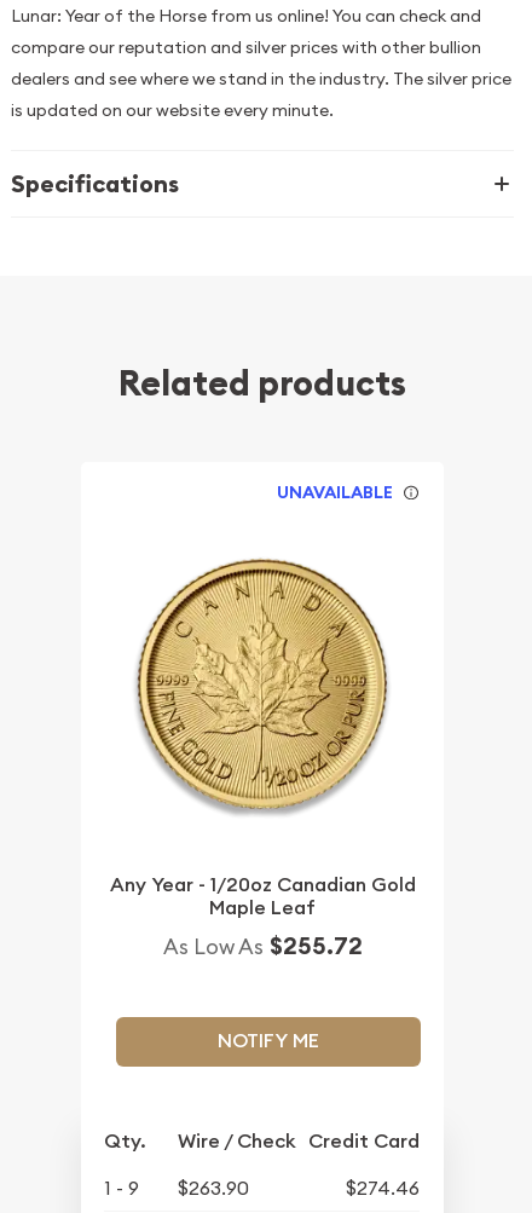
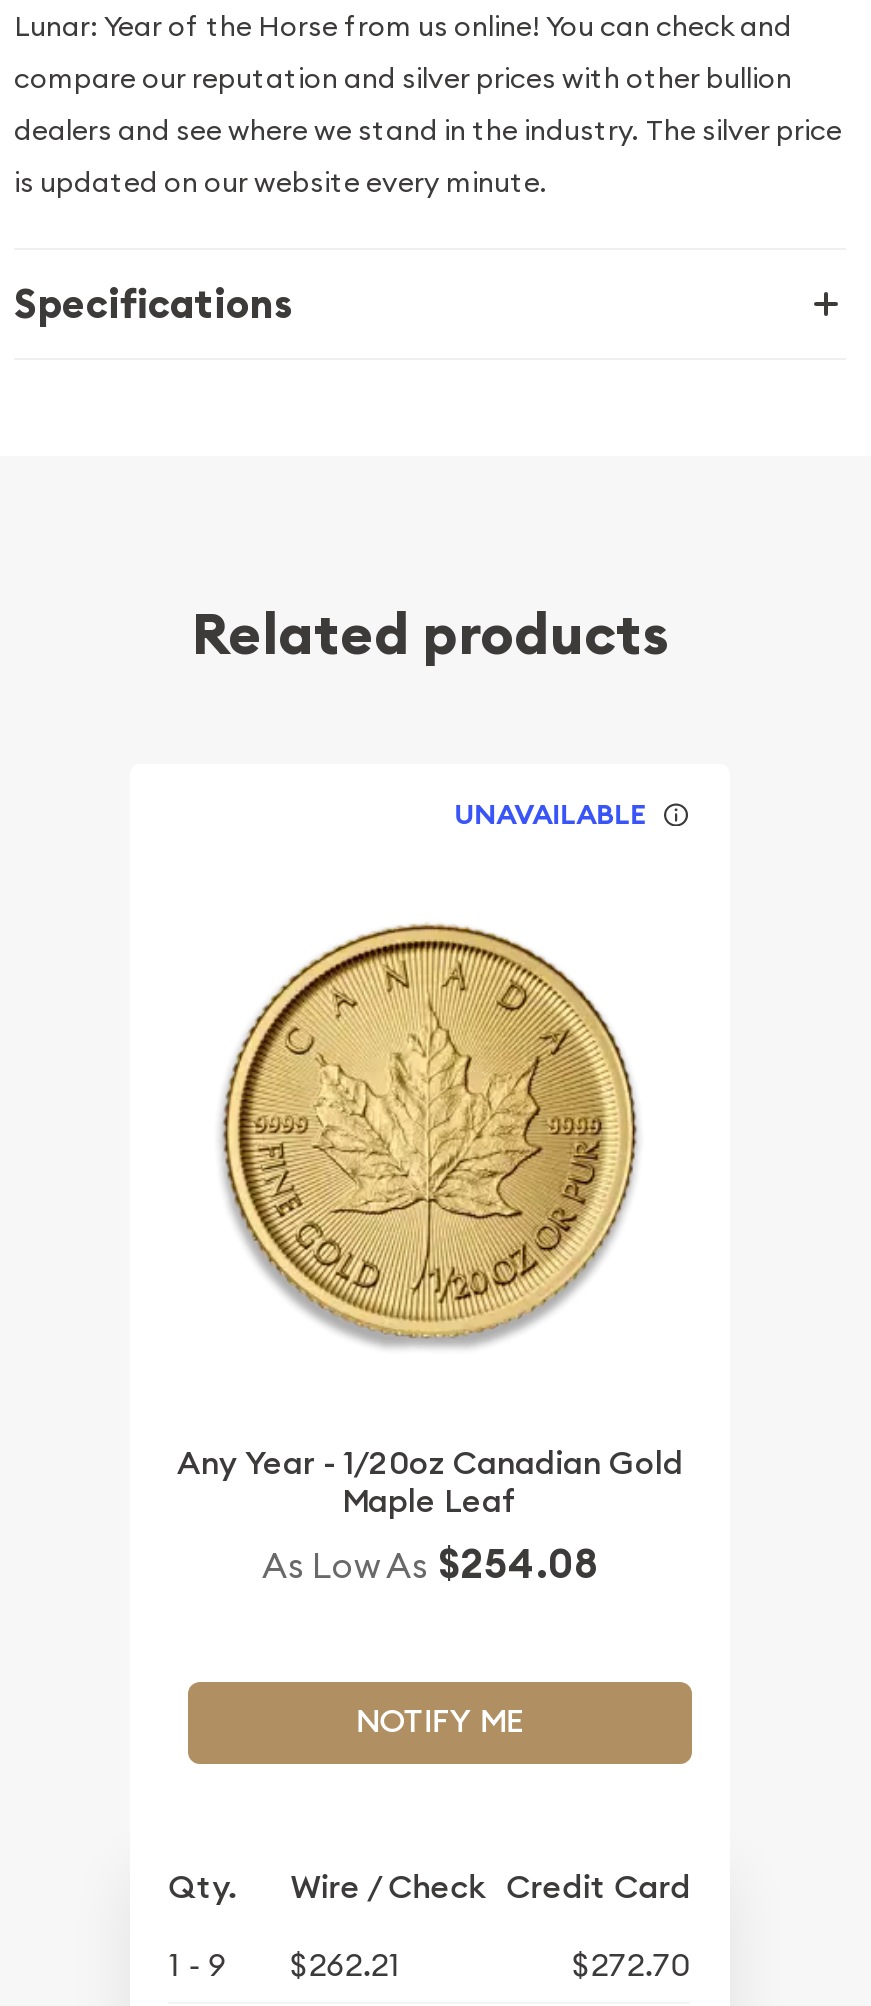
[163,930,362,961] As Low As $255.72 -> [262,1538,598,1590] As Low As $254.08
[104,1175,249,1199] 1 - 9 $263.90 -> [168,1944,400,1984] 1 - 9 $262.21
[346,1175,420,1199] $274.46 -> [572,1944,690,1984] $272.70

